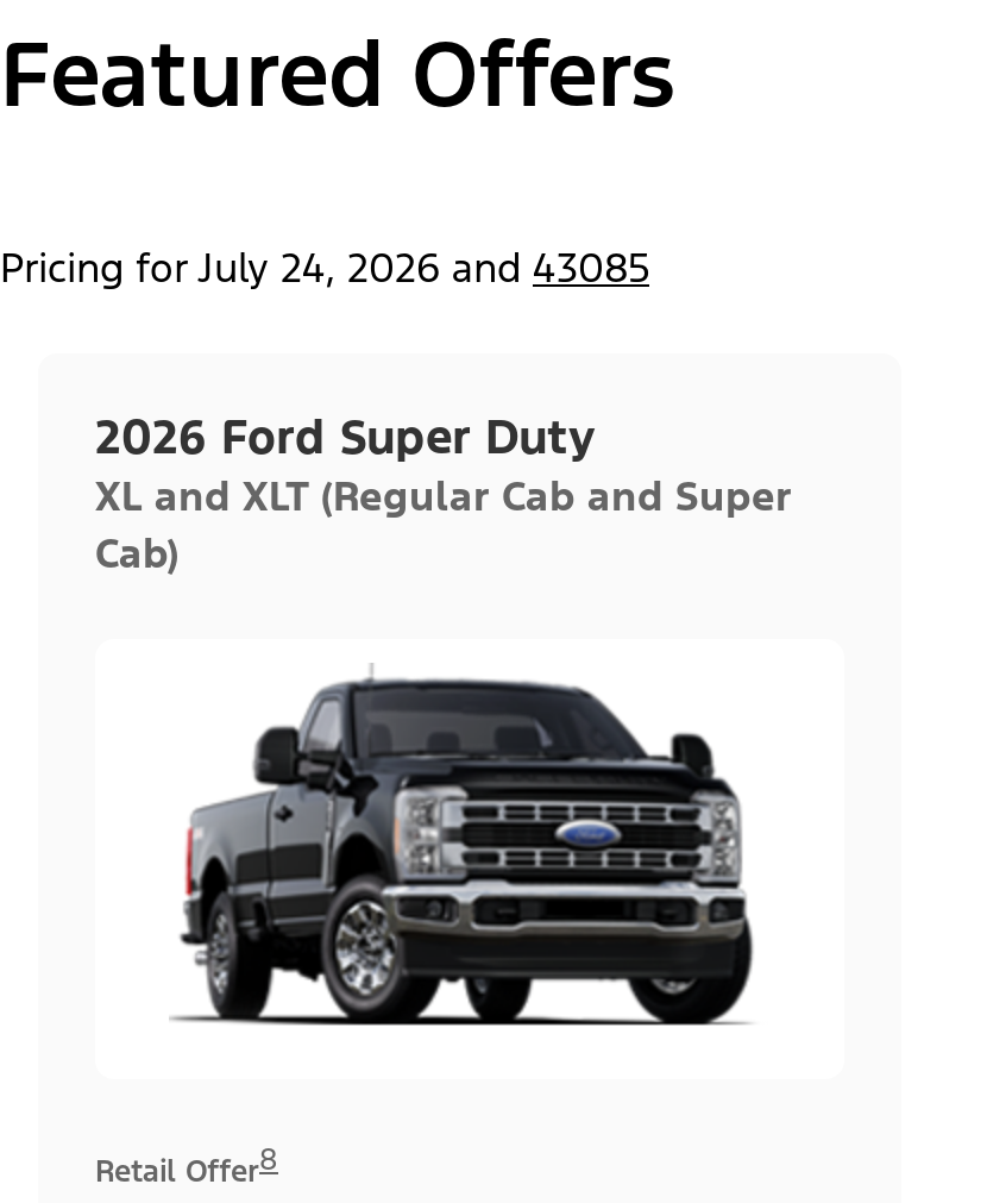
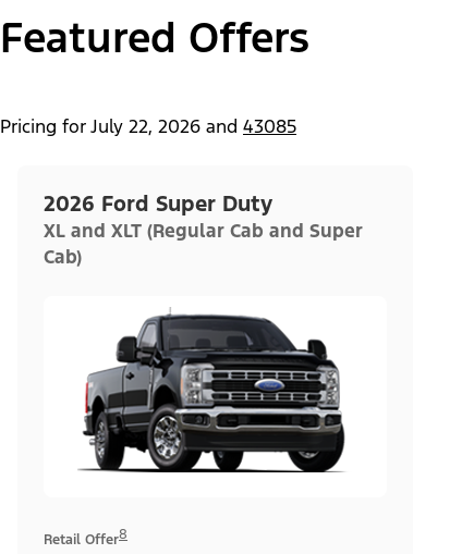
[0,241,649,294] Pricing for July 24, 2026 and 43085 -> [0,114,296,138] Pricing for July 22, 2026 and 43085

